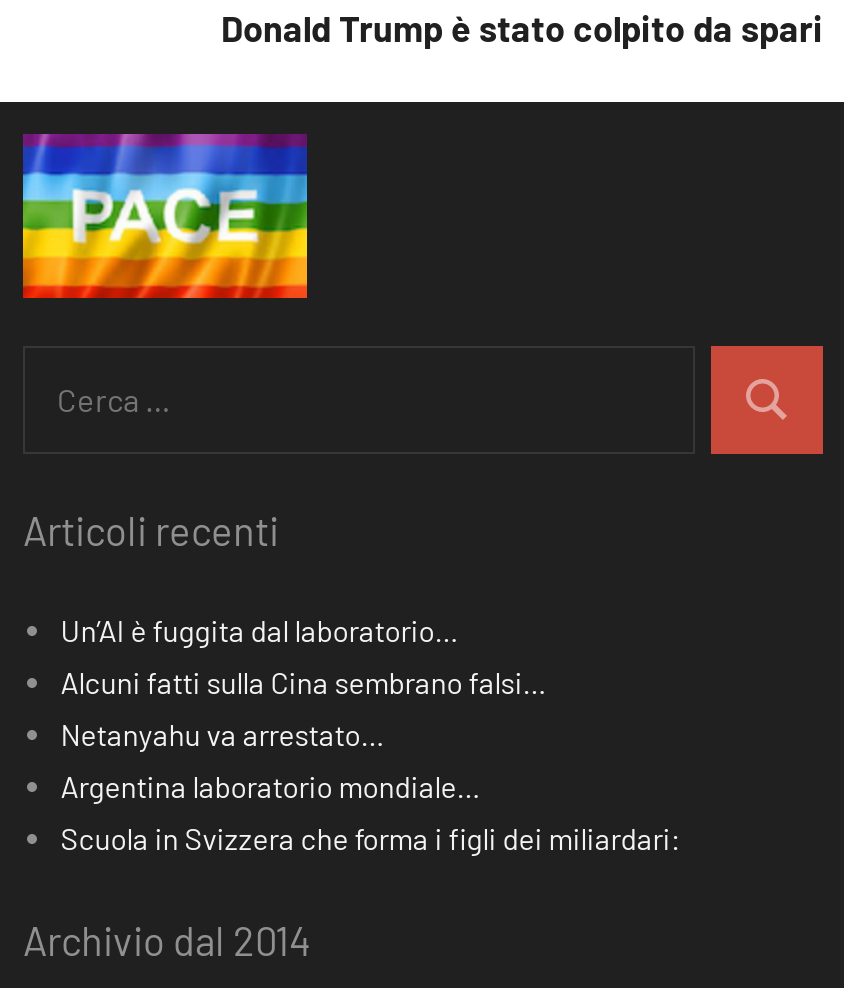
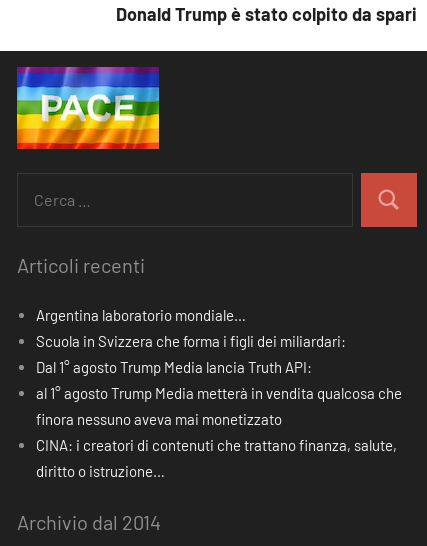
[61,611,547,751] Un’AI è fuggita dal laboratorio… | Alcuni fatti sulla Cina sembrano falsi… | Netanyahu va arrestato… -> none
moved [61,767,681,855] -> [36,306,346,350]: Argentina laboratorio mondiale… | Scuola in Svizzera che forma i figli dei miliardari:
none -> [36,358,402,480] Dal 1° agosto Trump Media lancia Truth API: | al 1° agosto Trump Media metterà in vendita qualcosa che | finora nessuno aveva mai monetizzato | CINA: i creatori di contenuti che trattano finanza, salute, | diritto o istruzione…

